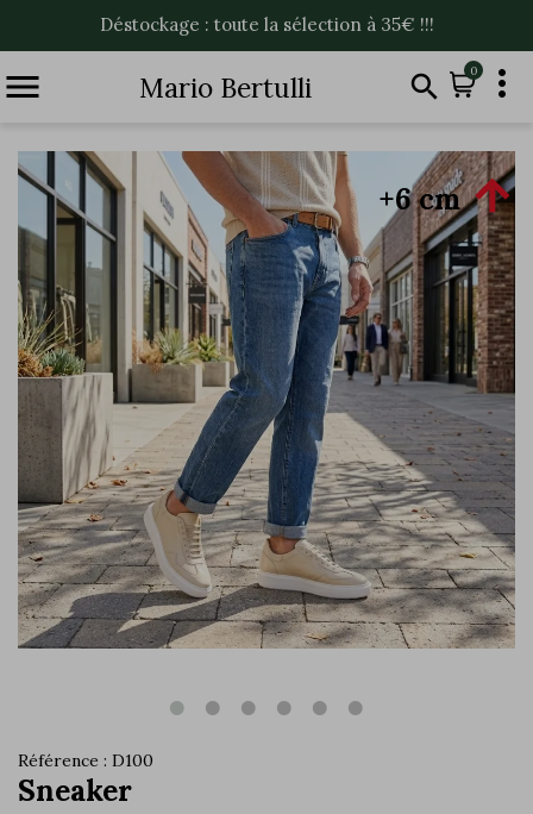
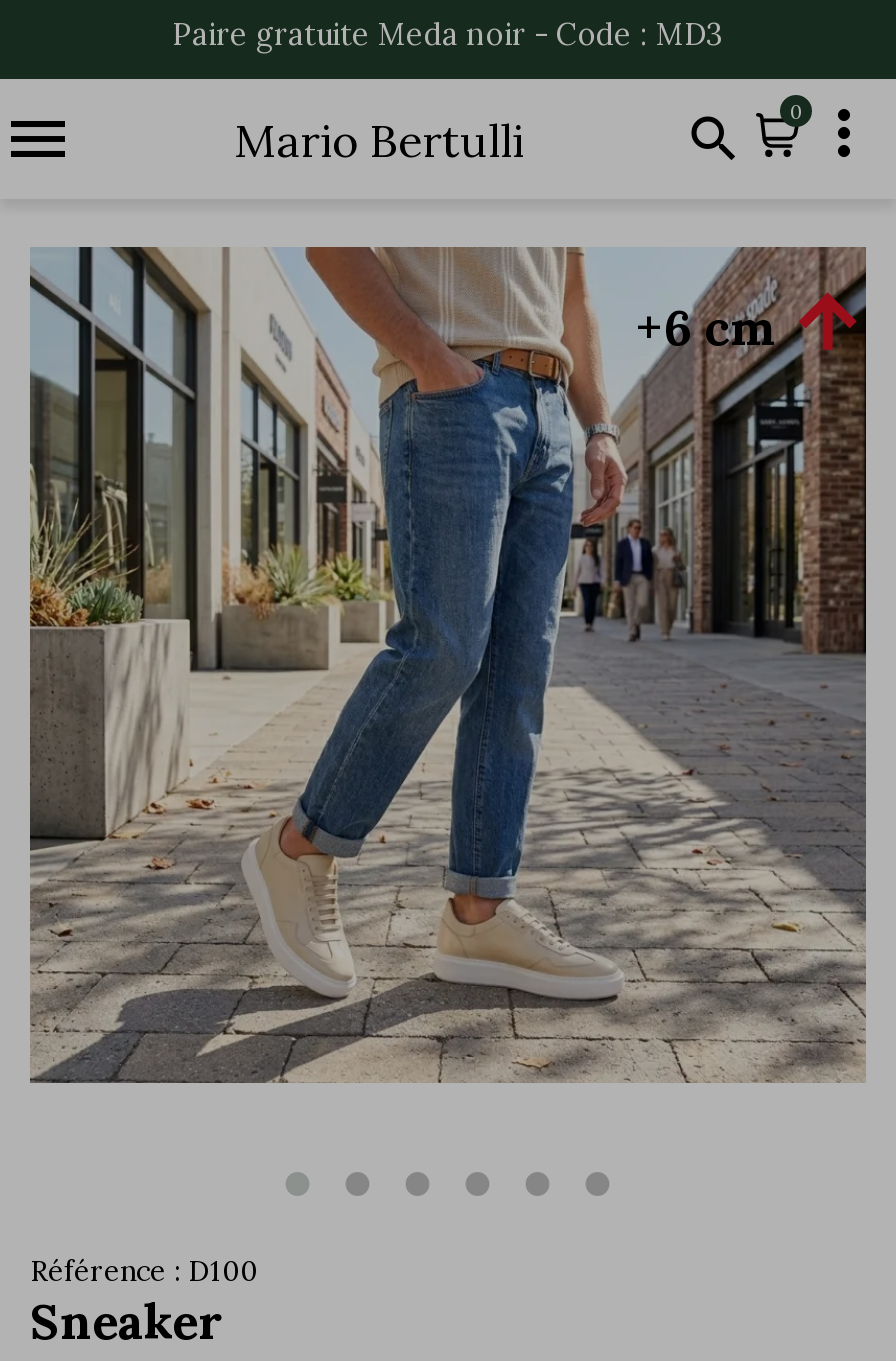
[99,12,434,35] Déstockage : toute la sélection à 35€ !!! -> [172,14,724,52] Paire gratuite Meda noir - Code : MD3

